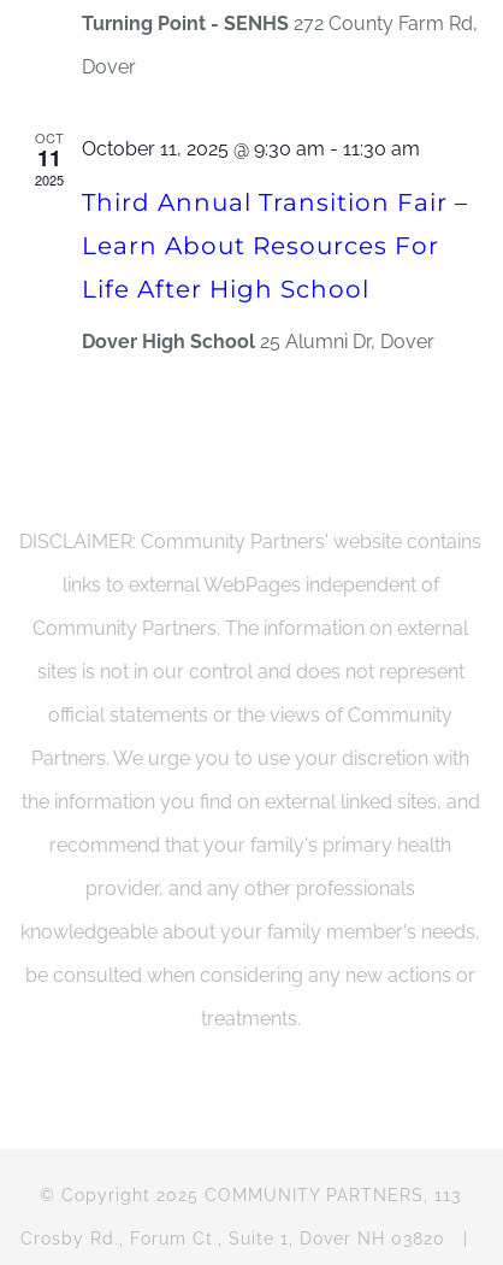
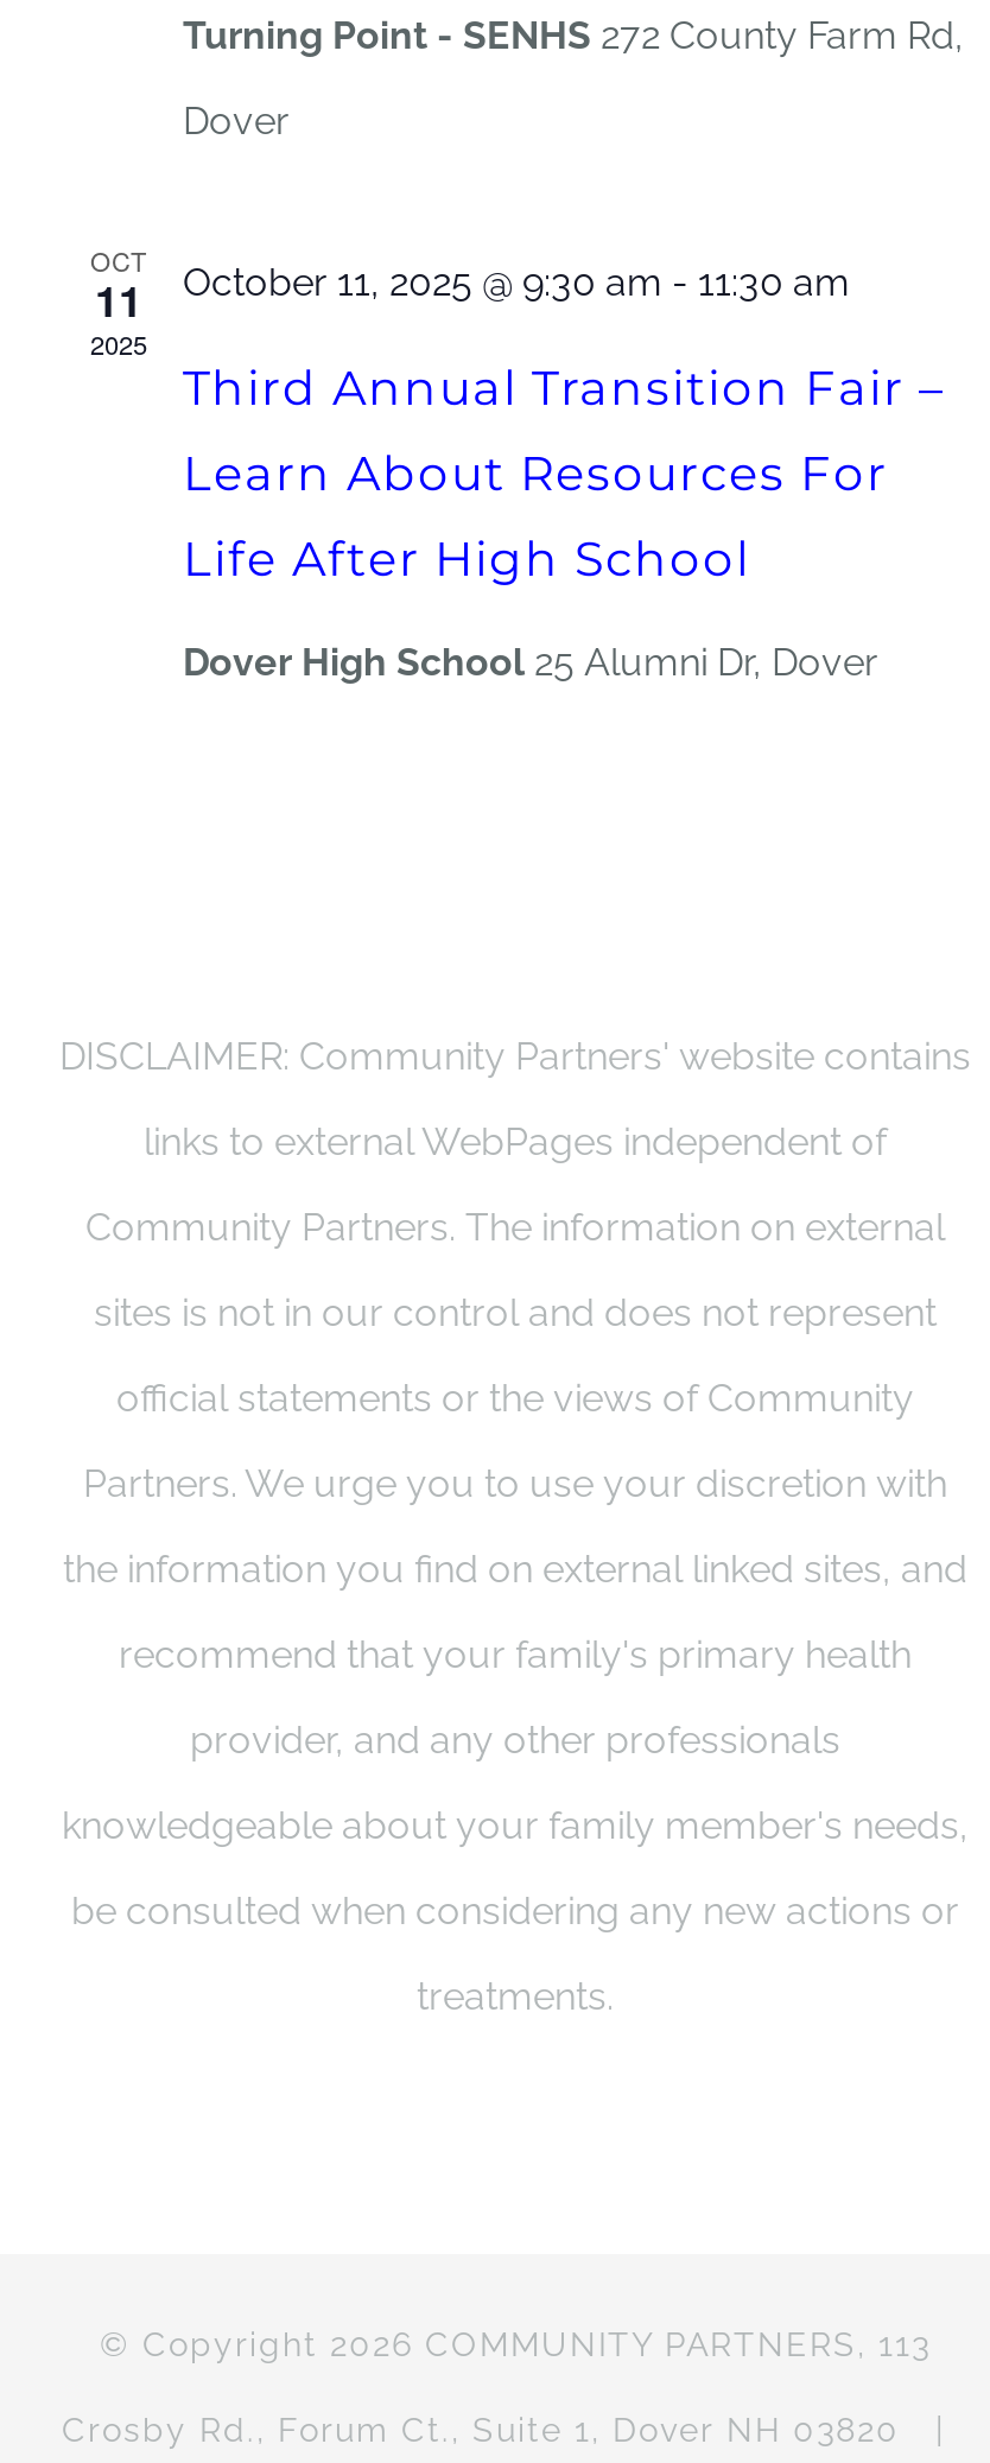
[40,1185,461,1205] © Copyright 2025 COMMUNITY PARTNERS, 113 -> [100,2325,931,2363] © Copyright 2026 COMMUNITY PARTNERS, 113

